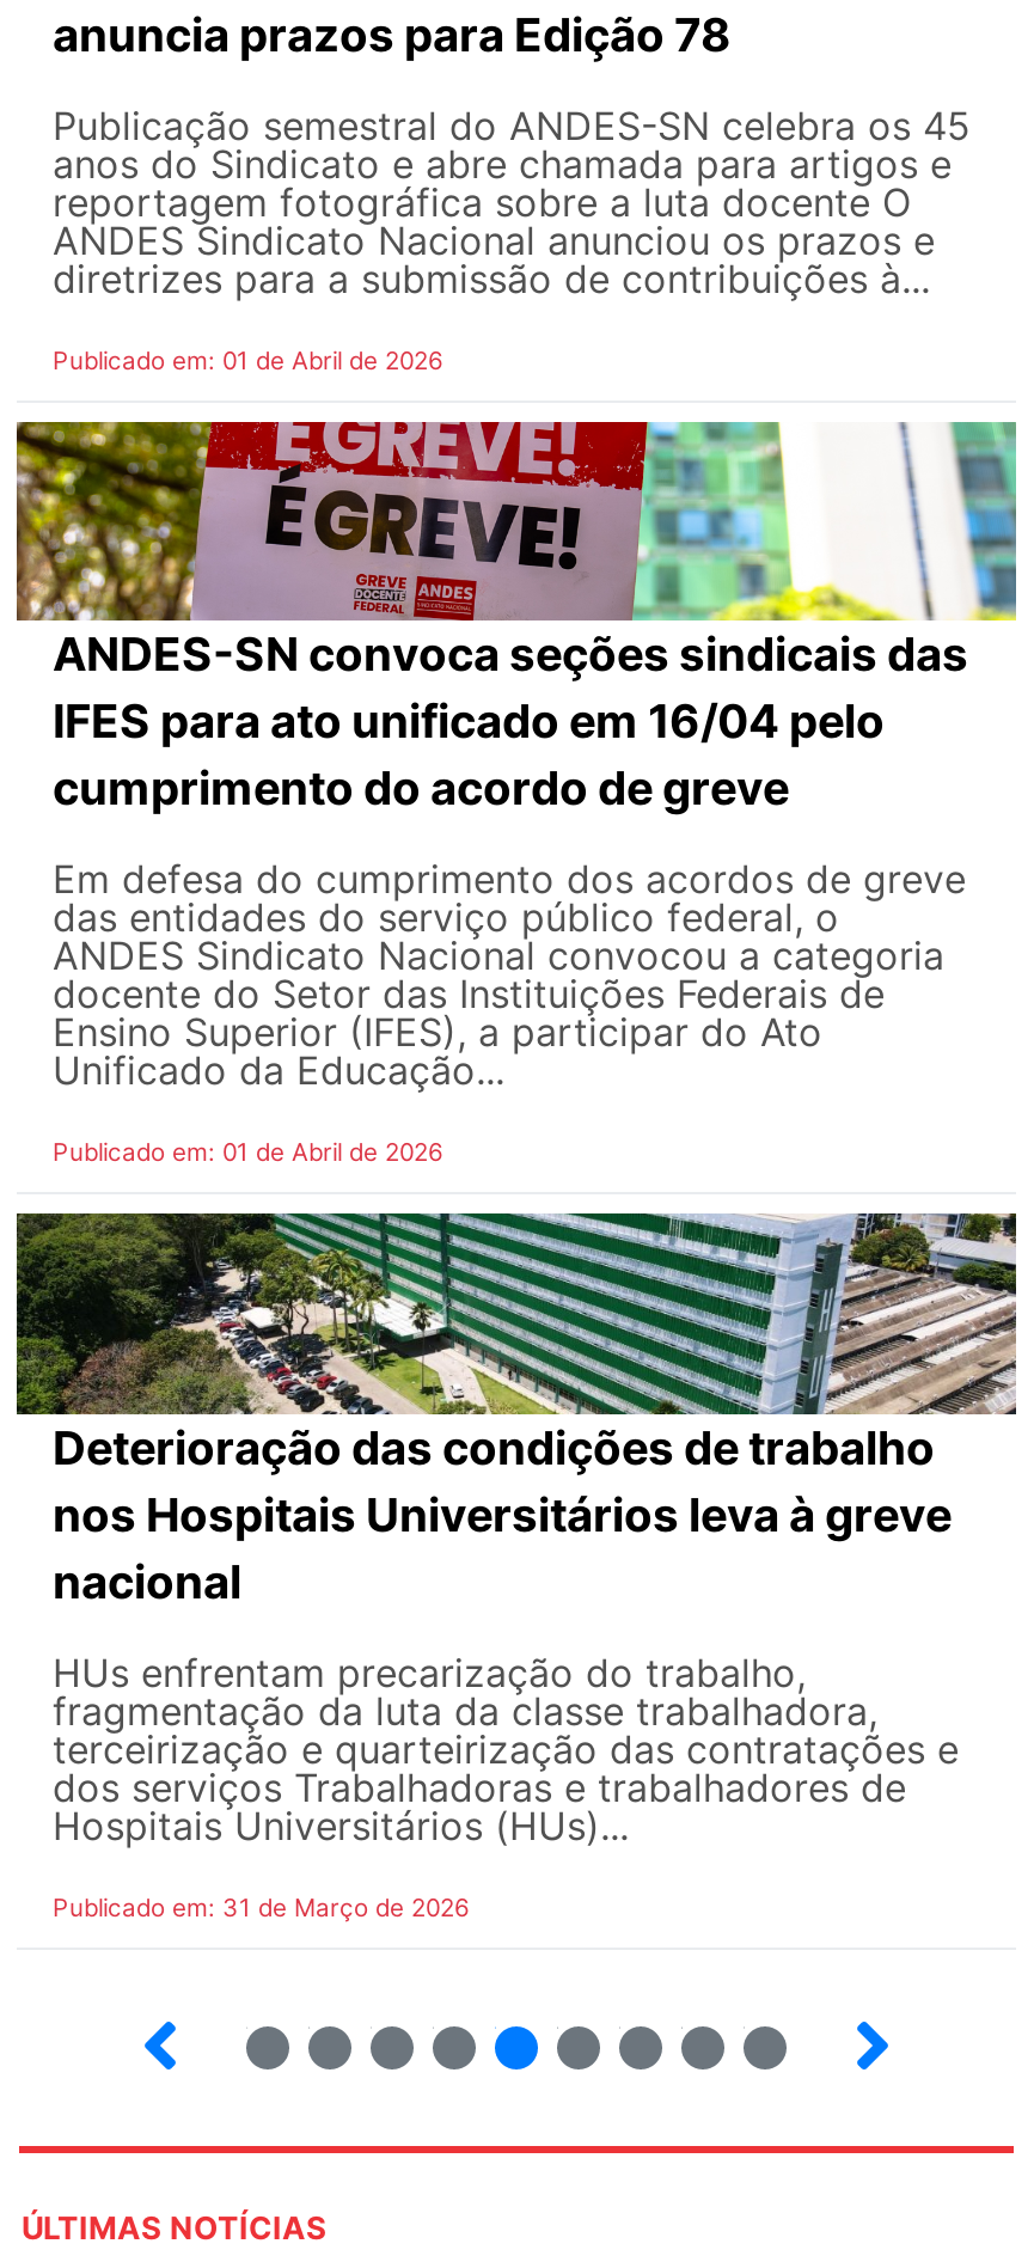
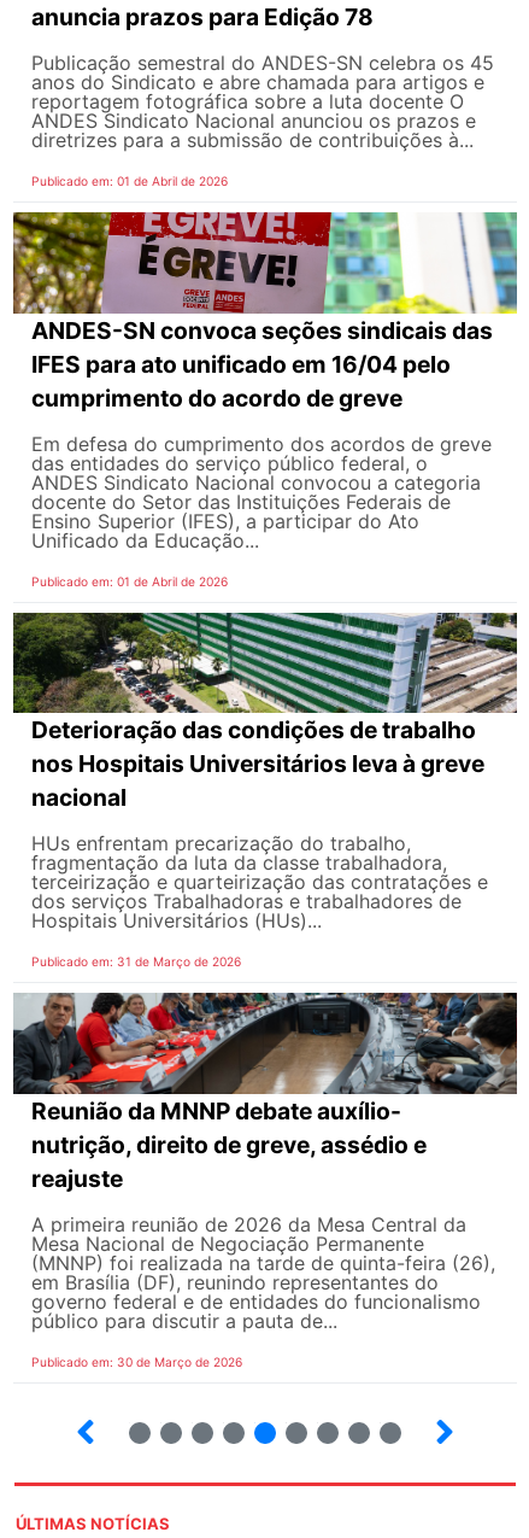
none -> [13,992,518,1369] [image] | Reunião da MNNP debate auxílio- | nutrição, direito de greve, assédio e | reajuste | A primeira reunião de 2026 da Mesa Central da | Mesa Nacional de Negociação Permanente | (MNNP) foi realizada na tarde de quinta-feira (26), | em Brasília (DF), reunindo representantes do | governo federal e de entidades do funcionalismo | público para discutir a pauta de... | Publicado em: 30 de Março de 2026

